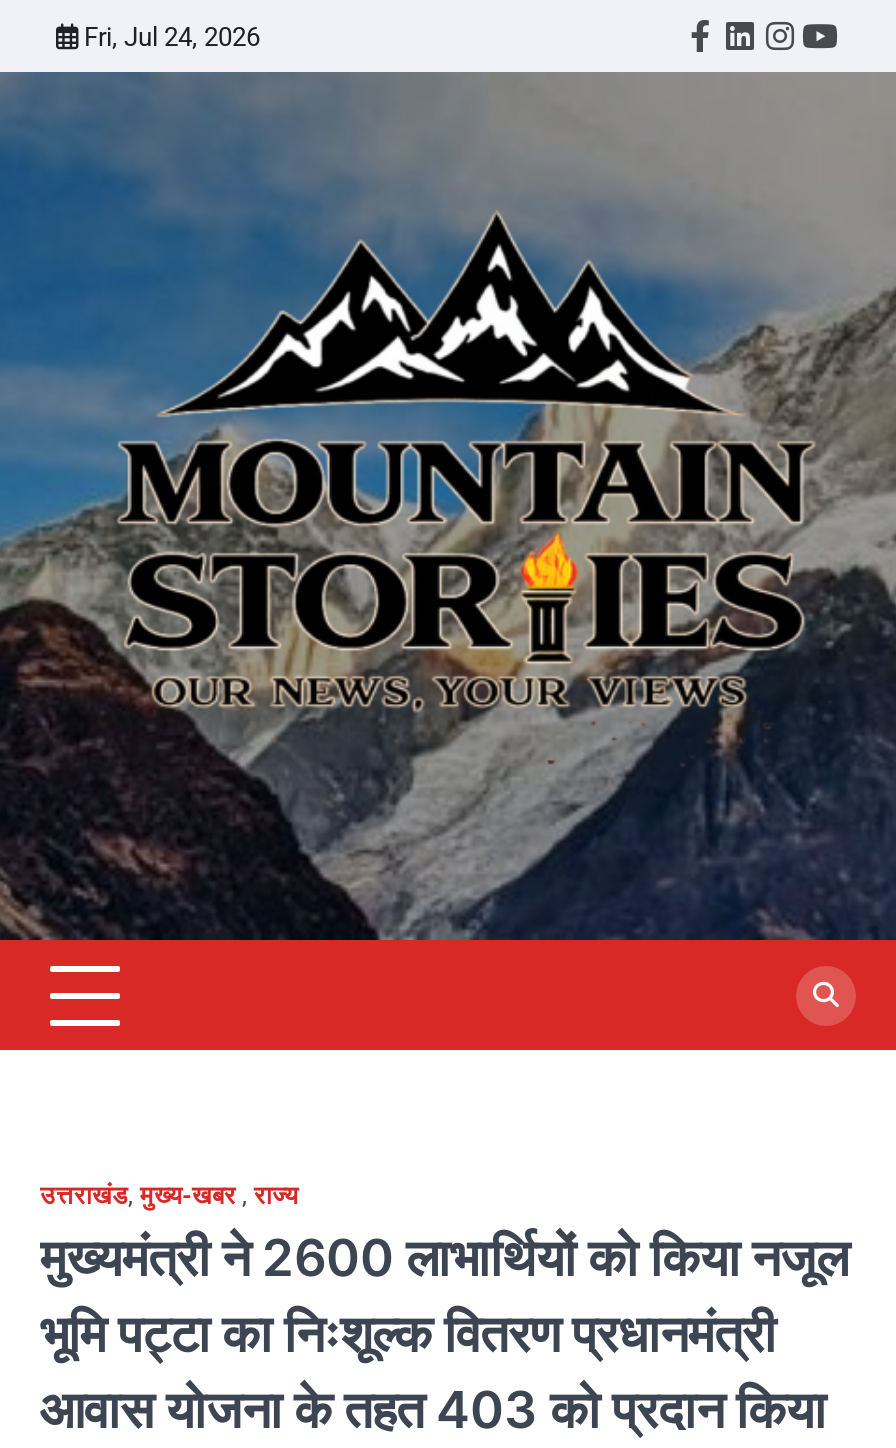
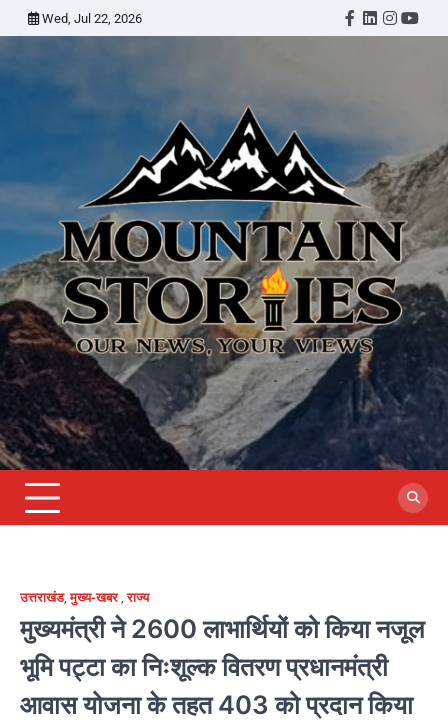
[84,21,260,51] Fri, Jul 24, 2026 -> [42,10,142,25] Wed, Jul 22, 2026

